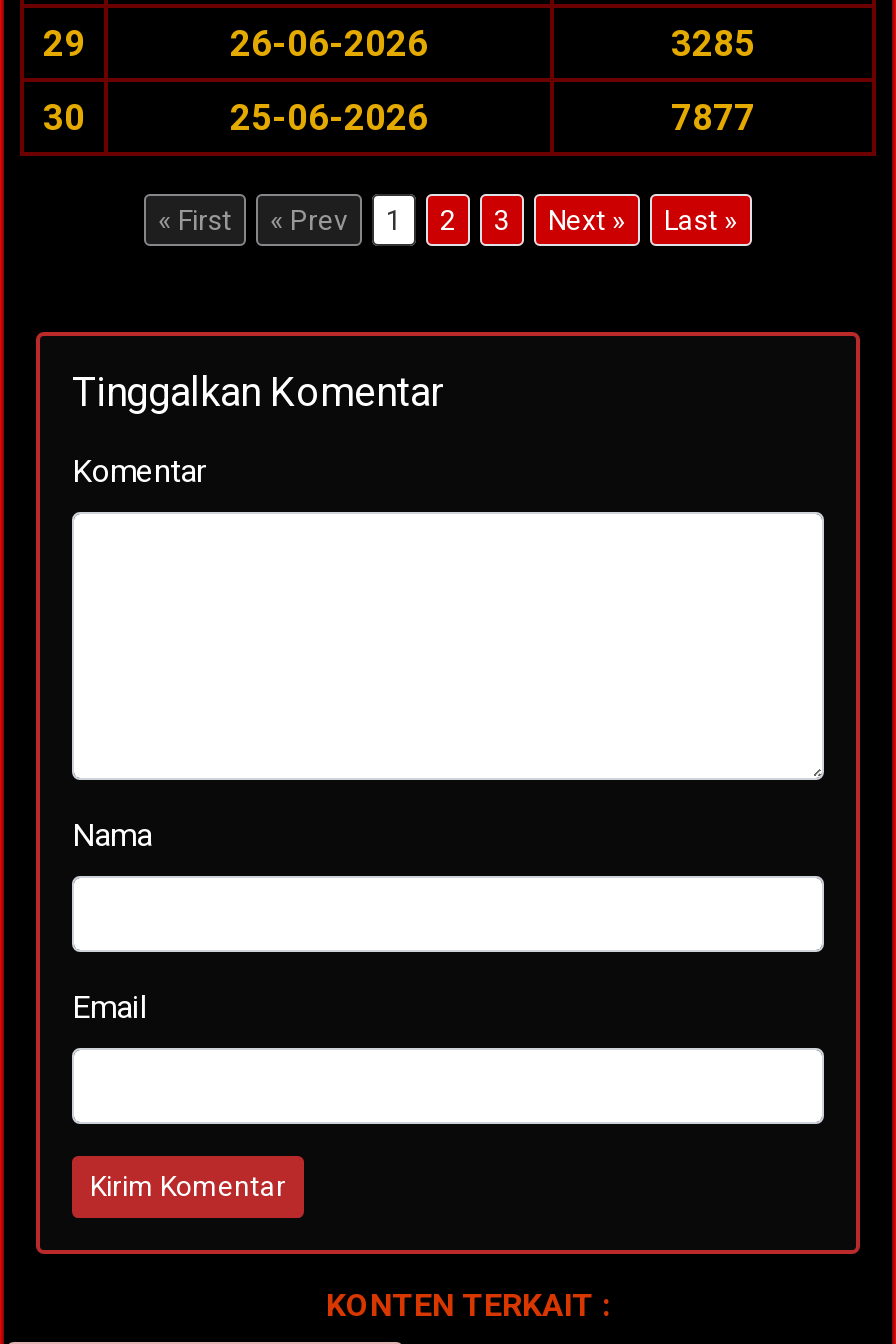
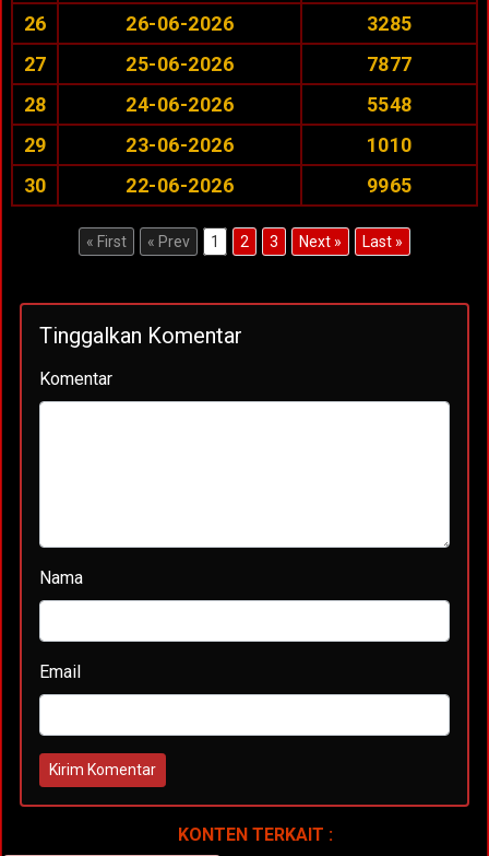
[43,22,85,64] 29 -> [23,12,46,35] 26
[43,96,85,138] 30 -> [23,52,46,75] 27
none -> [23,93,412,197] 28 | 24-06-2026 | 5548 | 29 | 23-06-2026 | 1010 | 30 | 22-06-2026 | 9965

